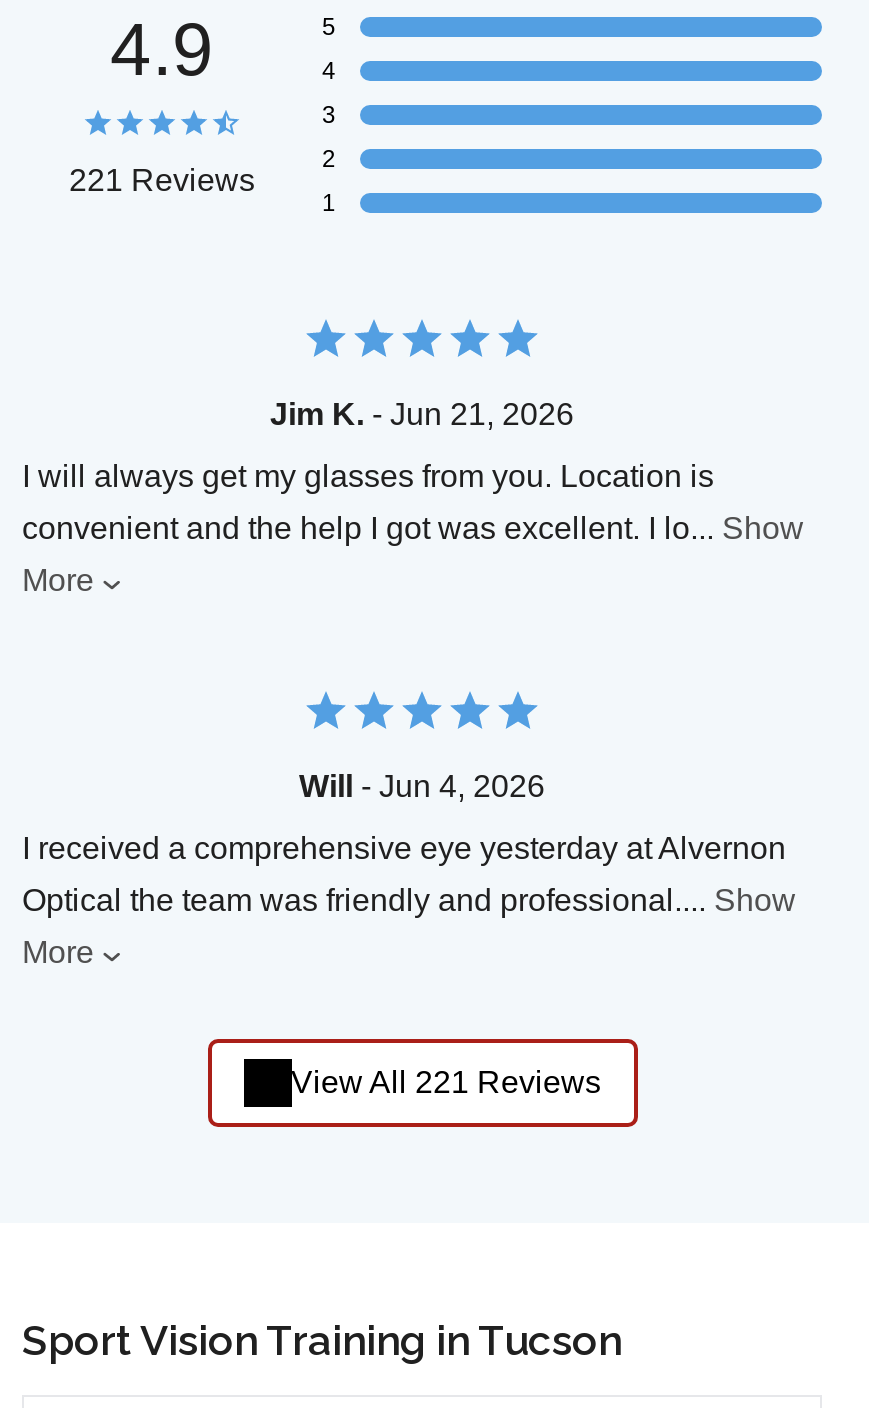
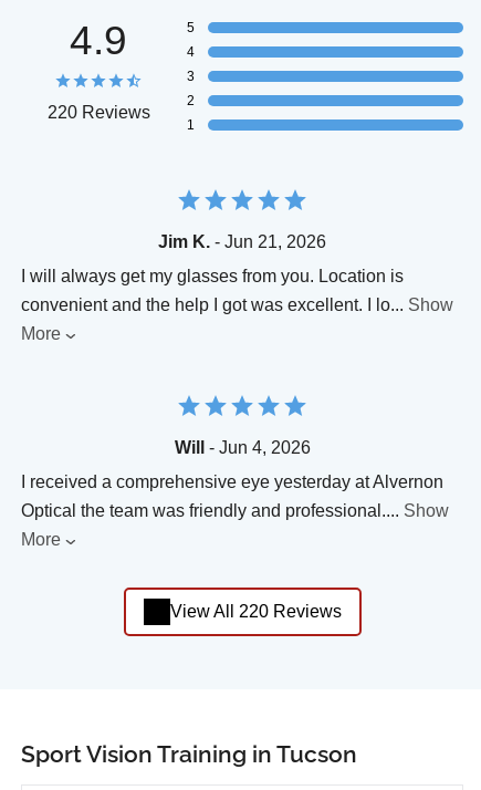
[69,163,255,197] 221 Reviews -> [47,103,150,122] 220 Reviews
[291,1066,601,1100] View All 221 Reviews -> [170,602,341,621] View All 220 Reviews

